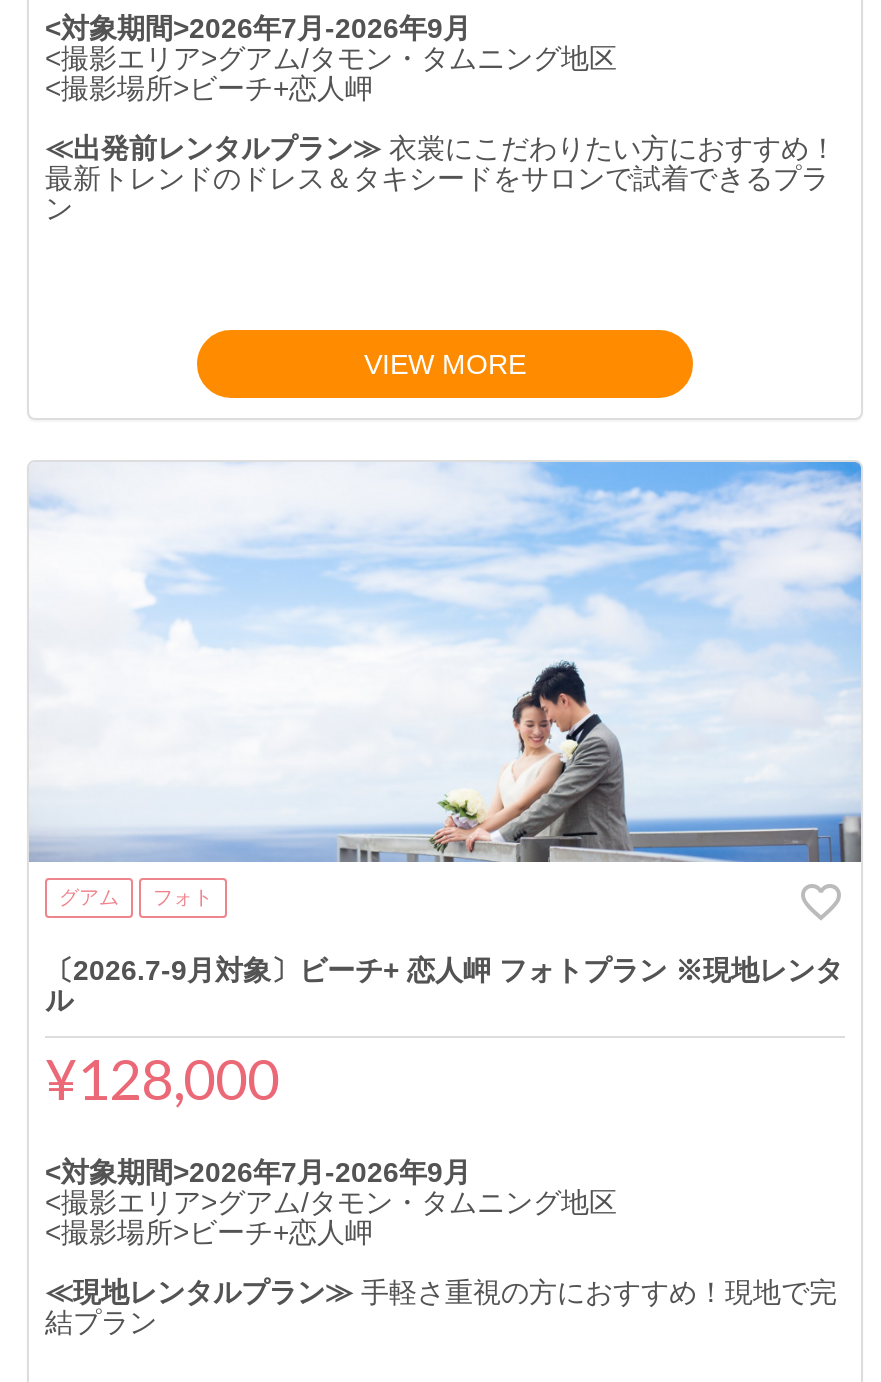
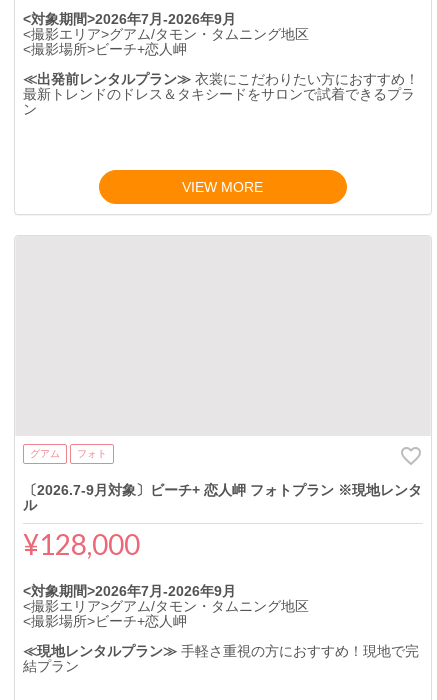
[29,460,863,864] [image] -> none

